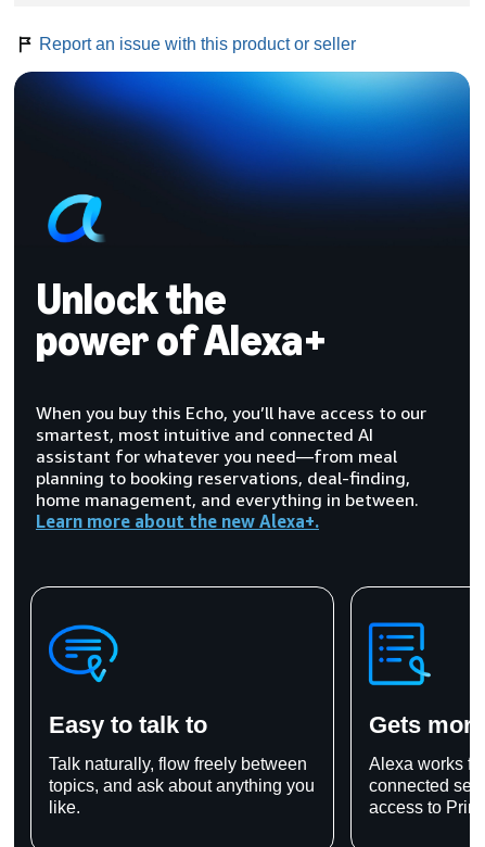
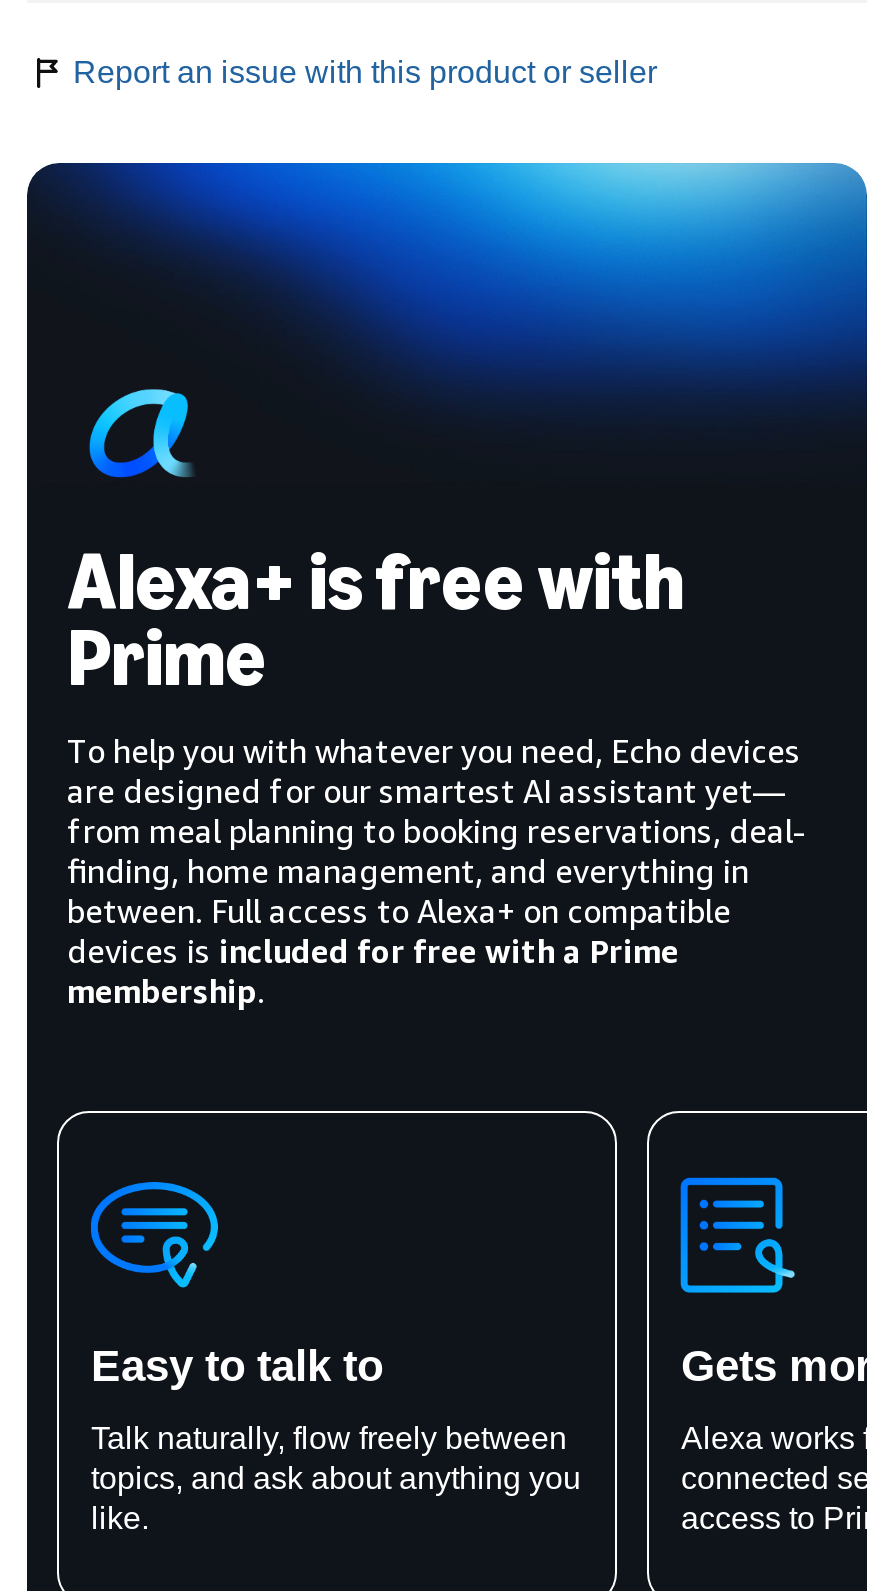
[36,272,426,532] Unlock the | power of Alexa+ | When you buy this Echo, you’ll have access to our | smartest, most intuitive and connected AI | assistant for whatever you need—from meal | planning to booking reservations, deal-finding, | home management, and everything in between. | Learn more about the new Alexa+. -> [67,533,807,1010] Alexa+ is free with | Prime | To help you with whatever you need, Echo devices | are designed for our smartest AI assistant yet— | from meal planning to booking reservations, deal- | finding, home management, and everything in | between. Full access to Alexa+ on compatible | devices is included for free with a Prime | membership.

